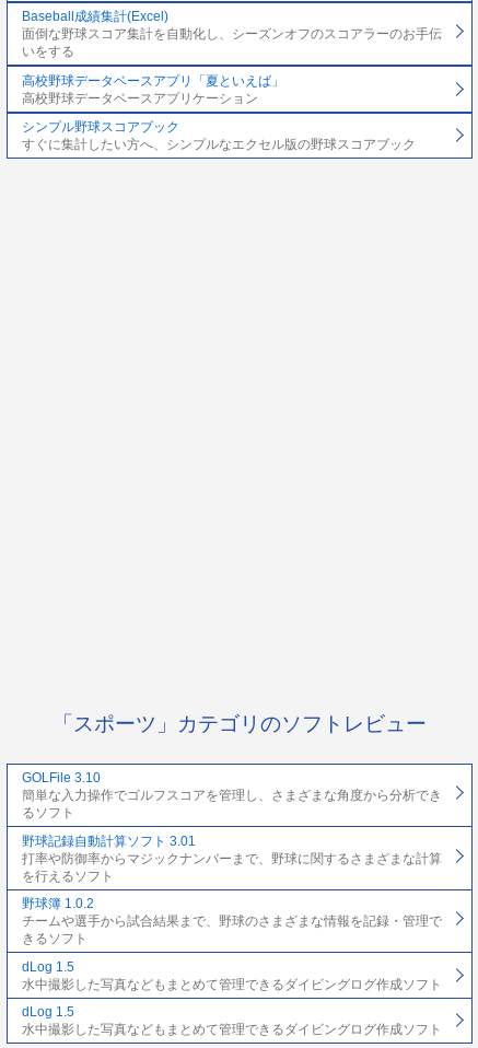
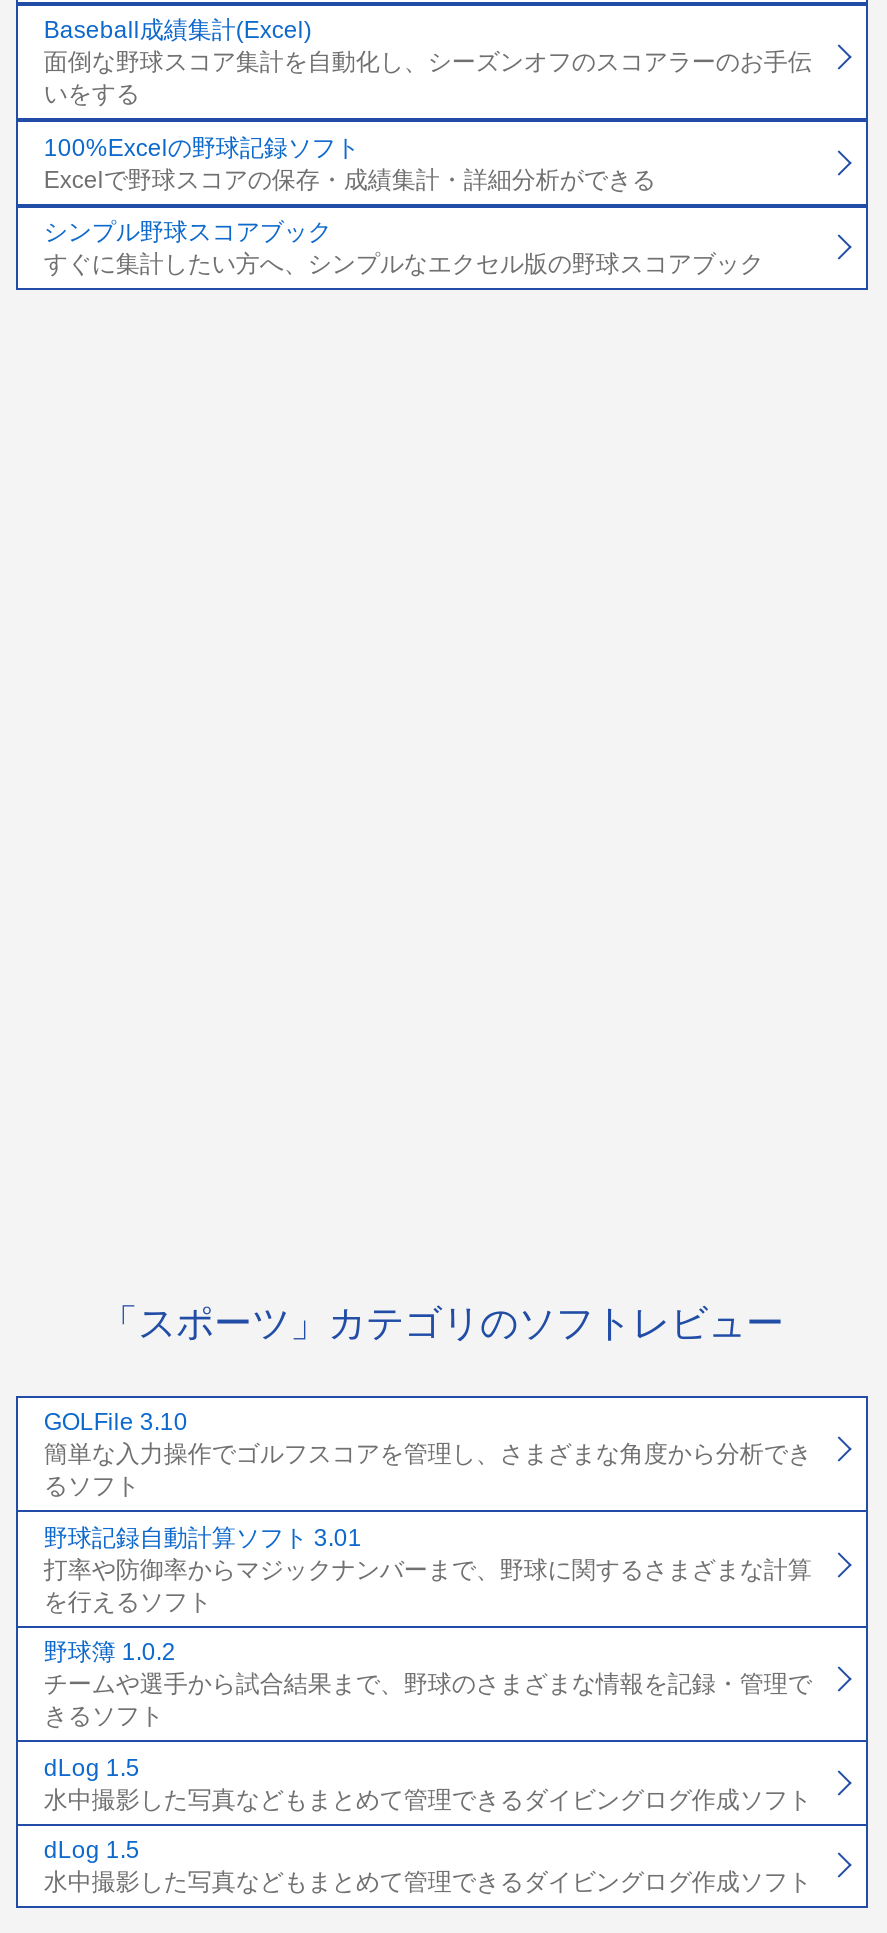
[22,73,284,106] 高校野球データベースアプリ「夏といえば」 | 高校野球データベースアプリケーション -> [44,133,656,193] 100%Excelの野球記録ソフト | Excelで野球スコアの保存・成績集計・詳細分析ができる

